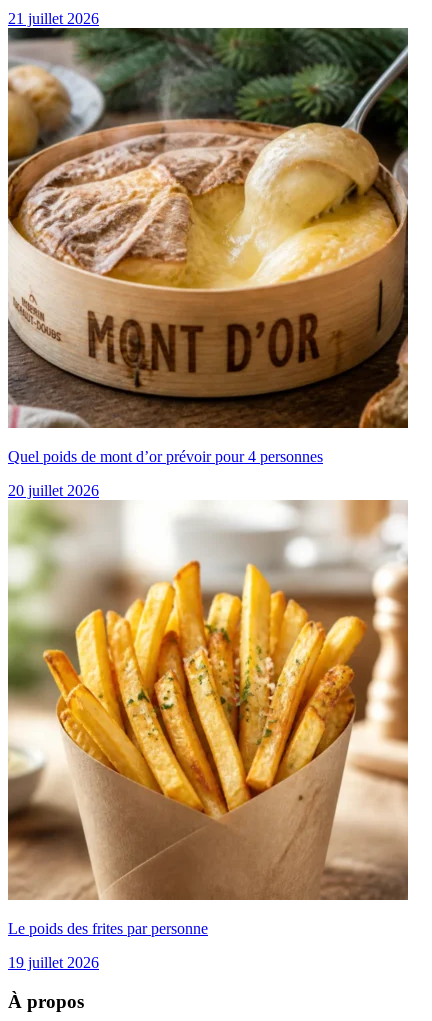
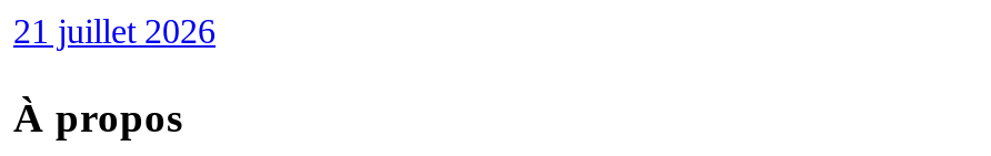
[7,27,409,499] [image] | Quel poids de mont d’or prévoir pour 4 personnes | 20 juillet 2026 -> none
[7,499,409,971] [image] | Le poids des frites par personne | 19 juillet 2026 -> none

